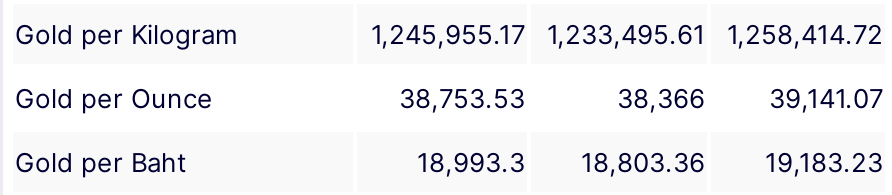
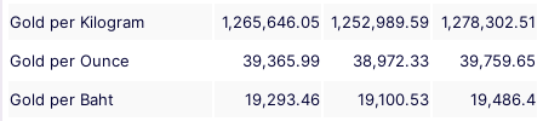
[371,19,883,51] 1,245,955.17 | 1,233,495.61 | 1,258,414.72 -> [222,13,536,32] 1,265,646.05 1,252,989.59 | 1,278,302.51
[399,83,525,115] 38,753.53 -> [242,51,320,71] 39,365.99
[617,83,705,115] 38,366 -> [353,51,429,71] 38,972.33
[769,83,883,115] 39,141.07 -> [459,51,536,71] 39,759.65
[417,147,525,179] 18,993.3 -> [245,90,320,109] 19,293.46
[581,147,705,179] 18,803.36 -> [358,90,429,109] 19,100.53
[765,147,883,179] 19,183.23 -> [470,90,536,109] 19,486.4

